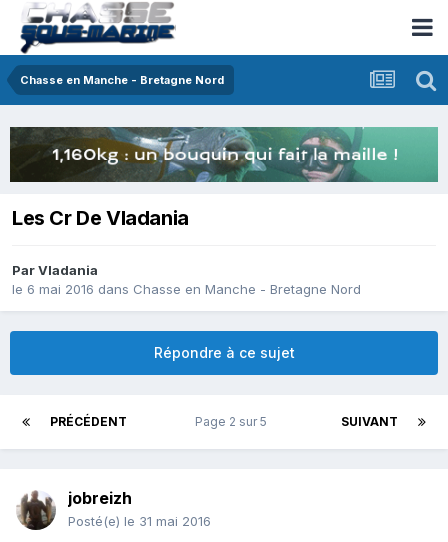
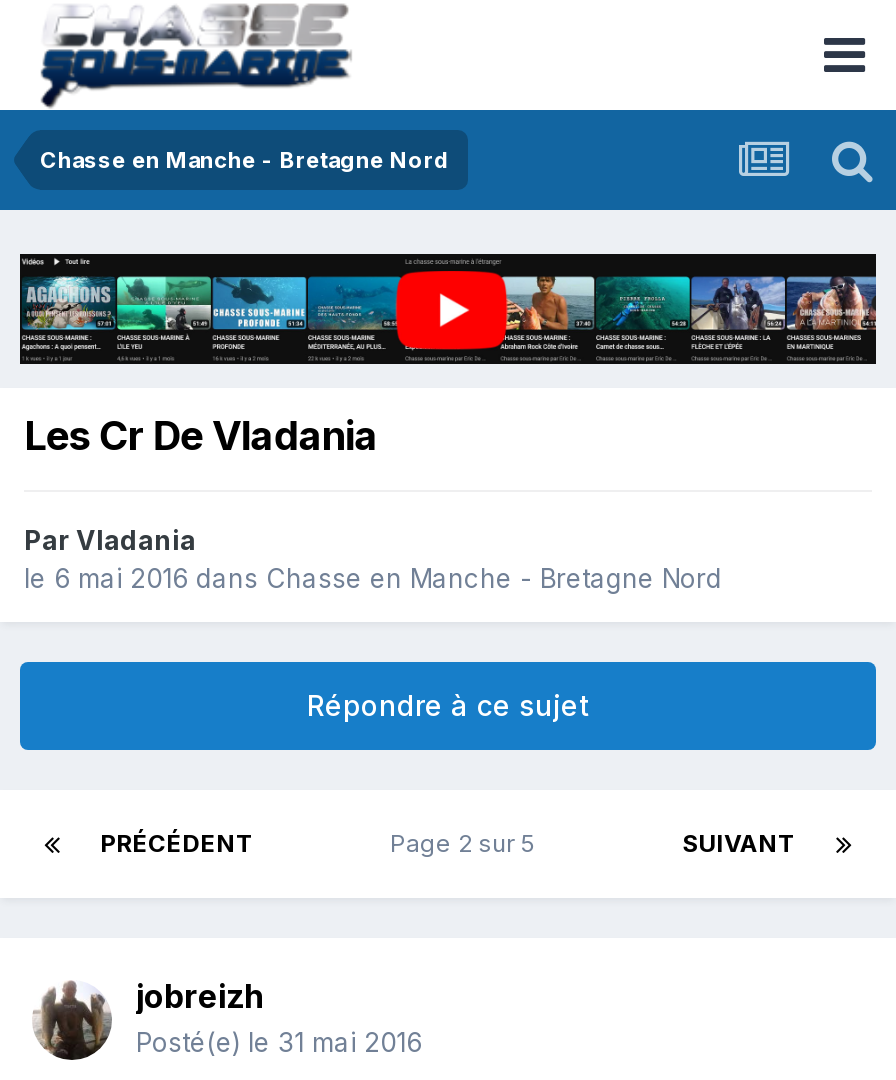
[10,126,439,183] [image] -> [20,252,878,366] [image]

